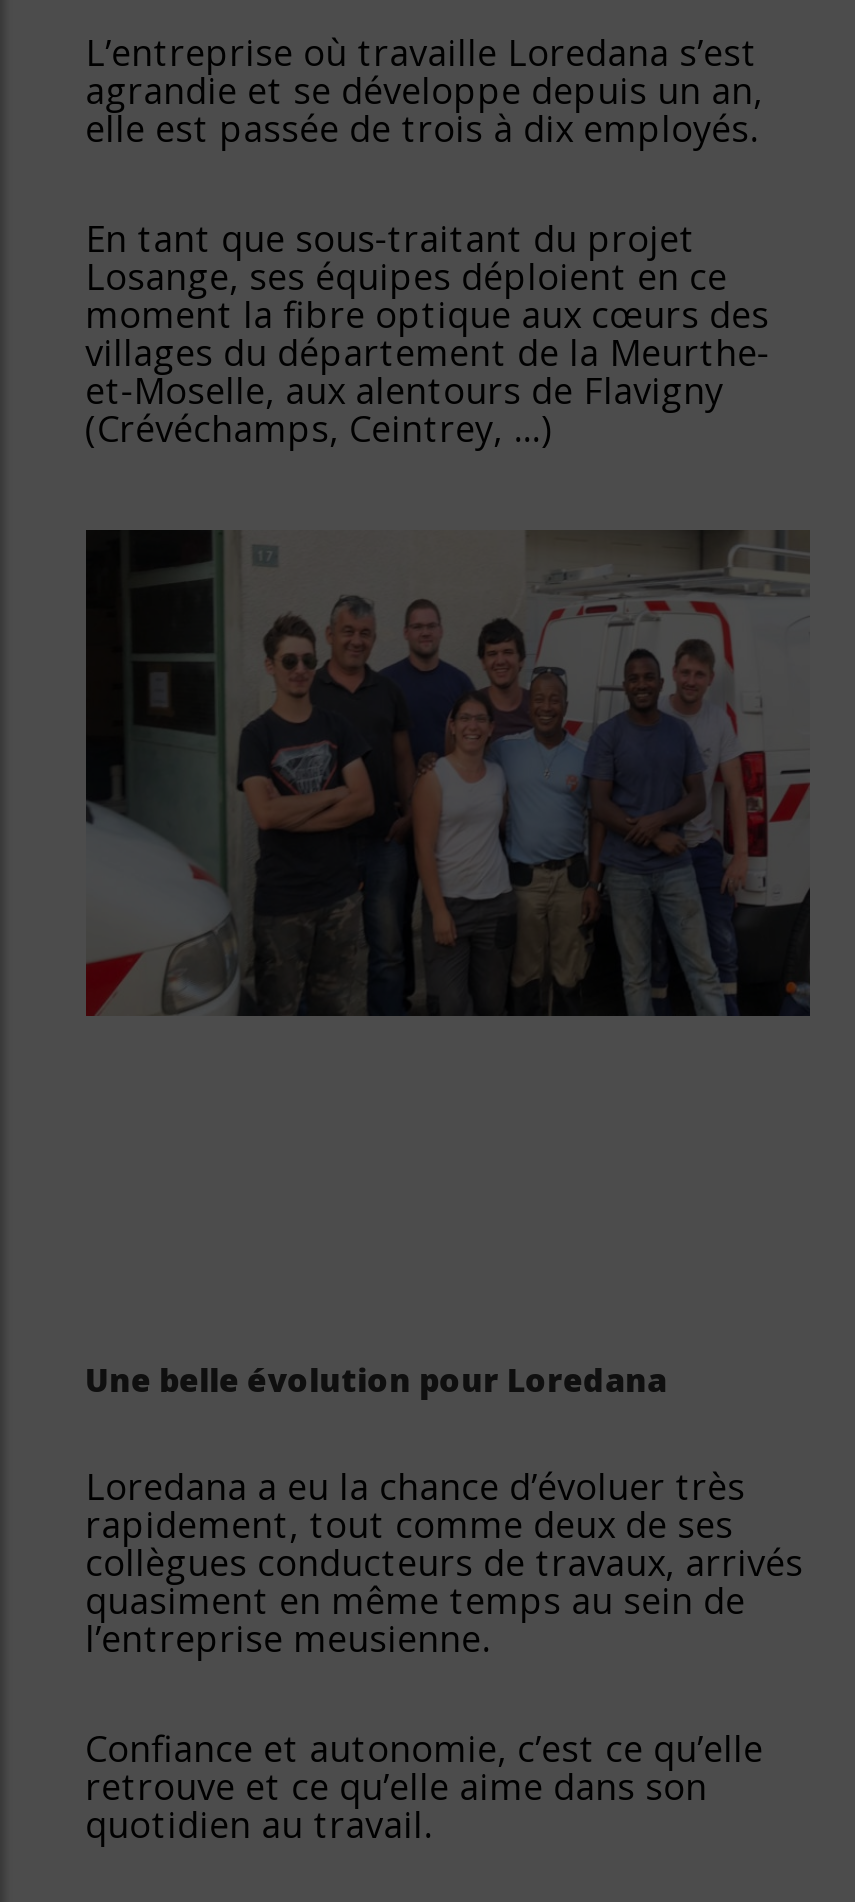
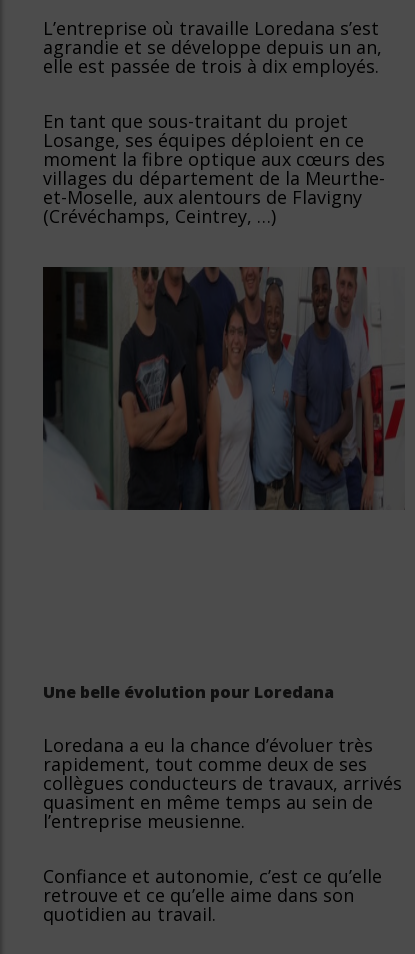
[84,528,812,1018] [image] -> [42,266,405,511] [image]

